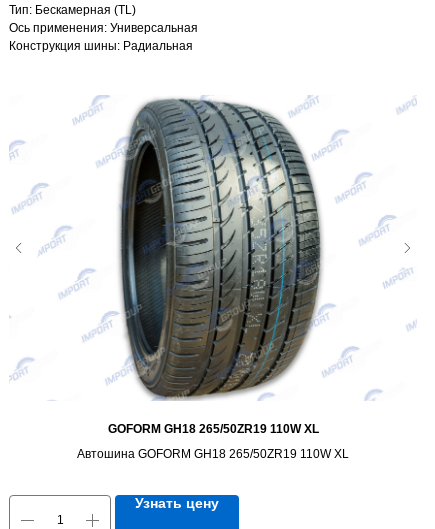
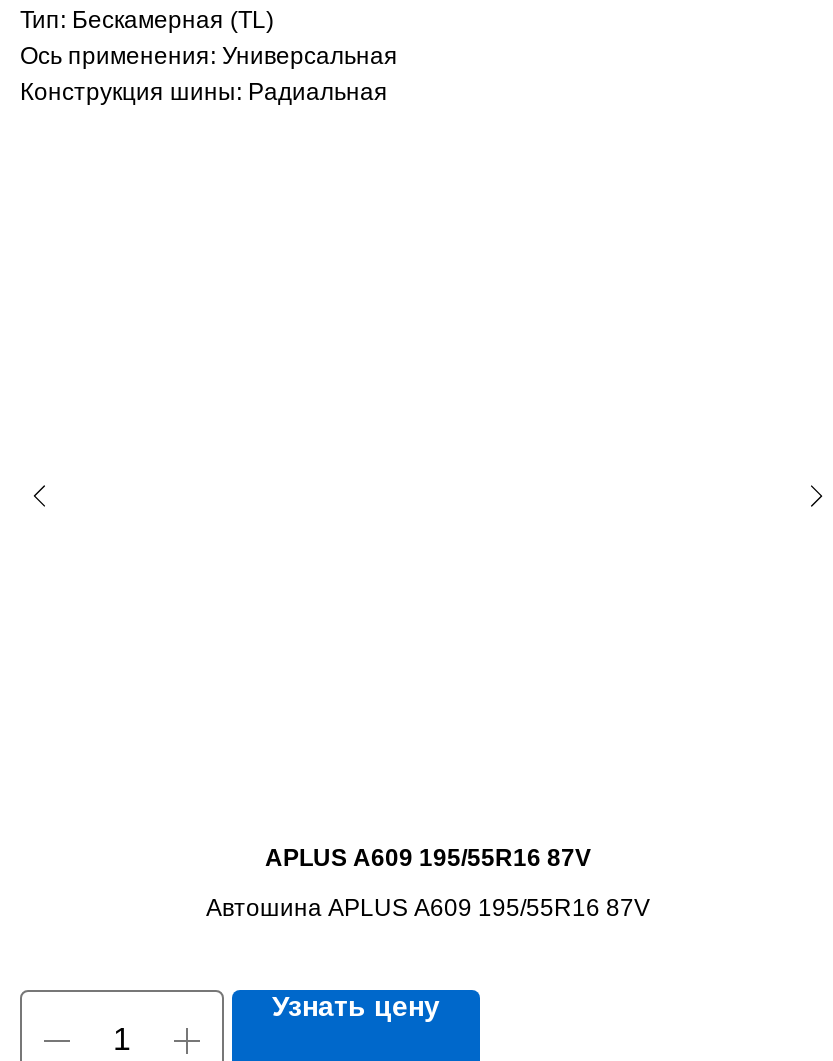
[9,95,415,401] [image] -> none
[107,422,318,436] GOFORM GH18 265/50ZR19 110W XL -> [265,844,591,872] APLUS A609 195/55R16 87V
[77,447,349,461] Автошина GOFORM GH18 265/50ZR19 110W XL -> [206,894,650,922] Автошина APLUS A609 195/55R16 87V

